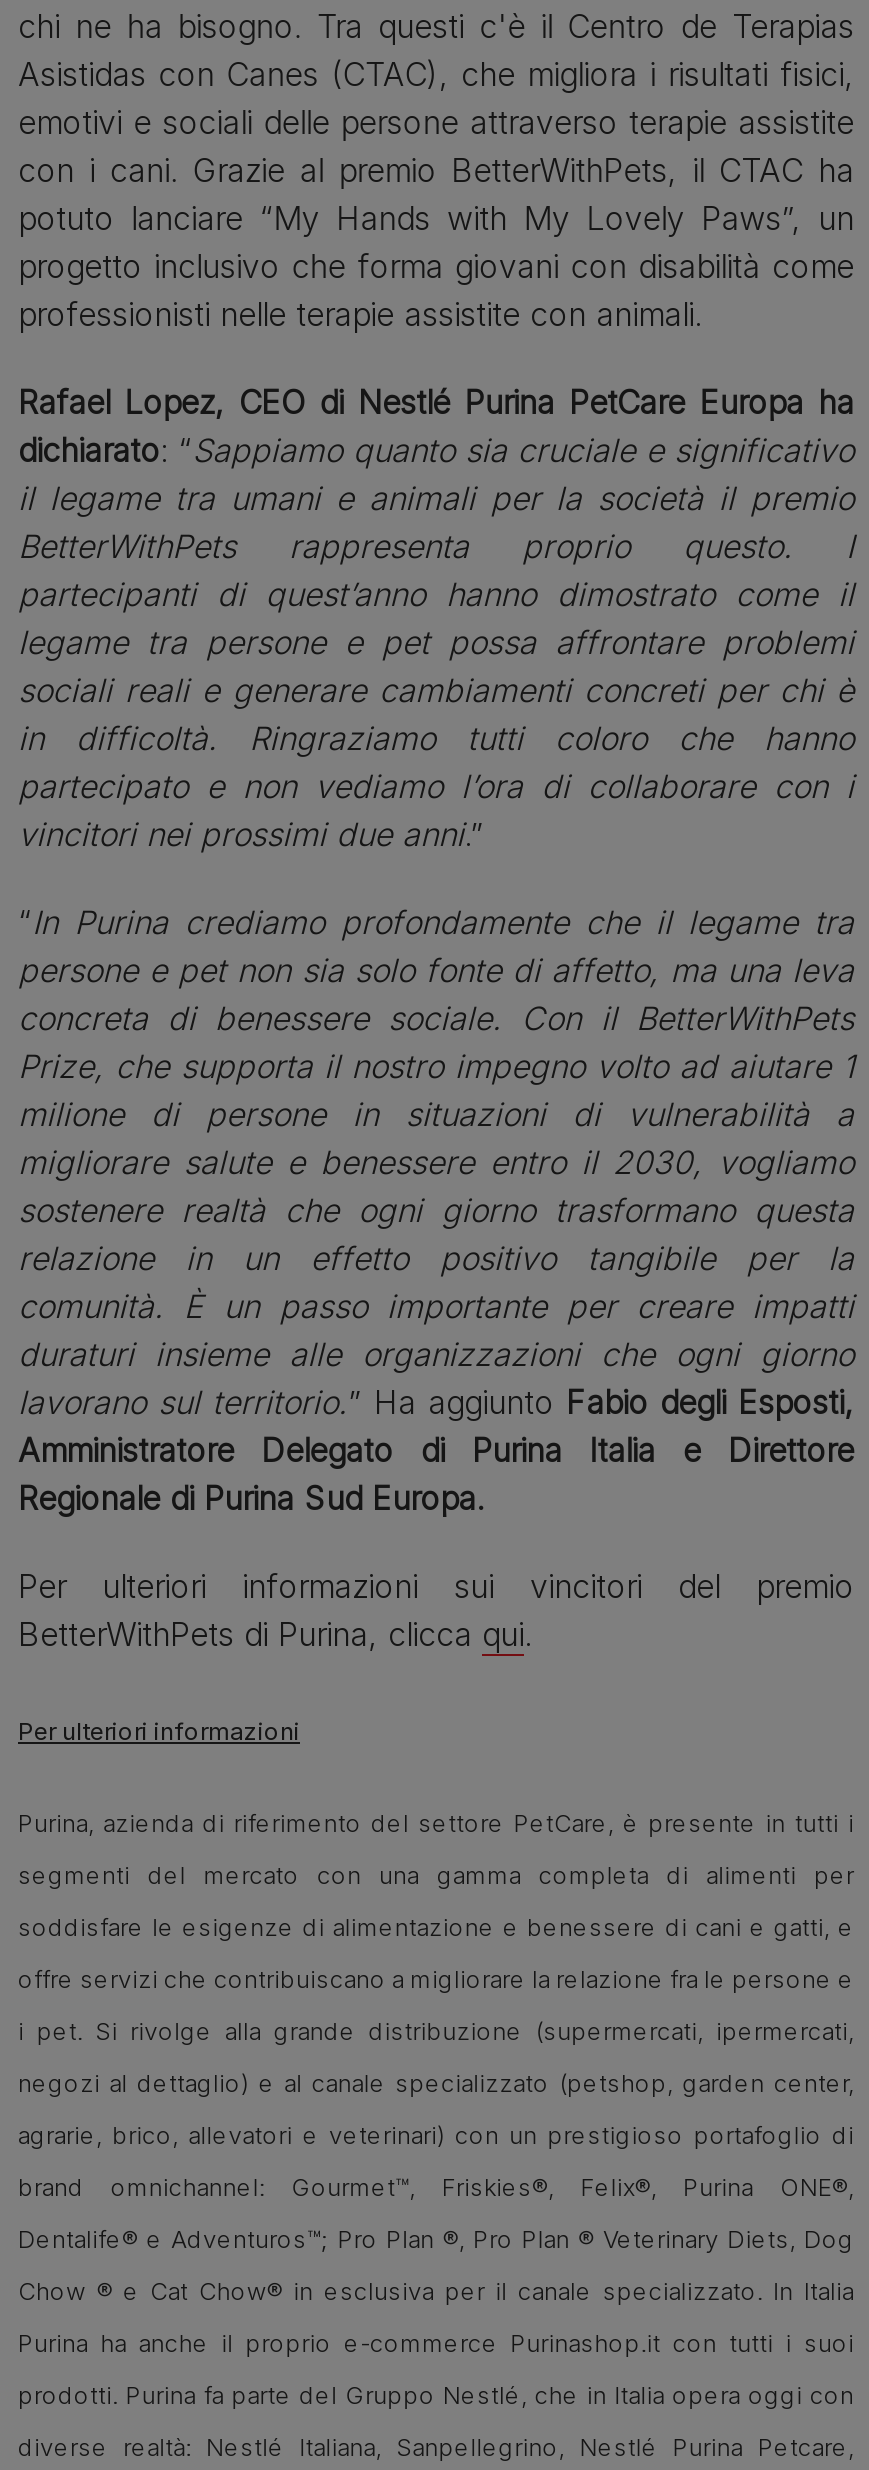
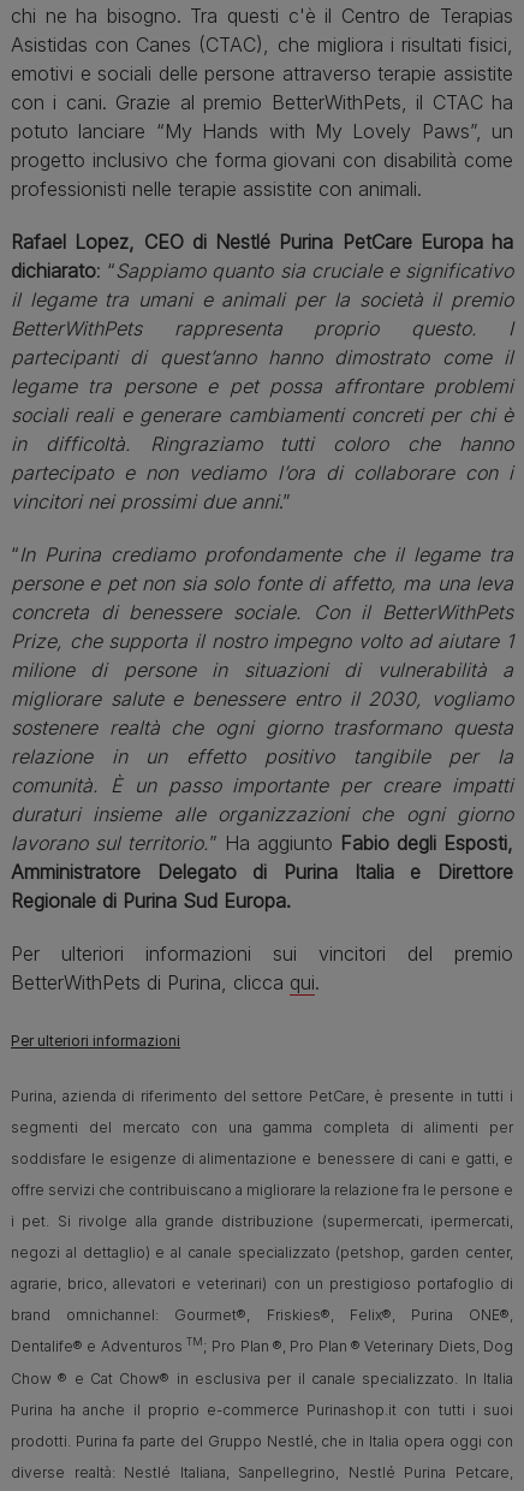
[18,2172,854,2202] brand omnichannel: Gourmet™, Friskies®, Felix®, Purina ONE®, -> [11,1306,513,1324] brand omnichannel: Gourmet®, Friskies®, Felix®, Purina ONE®,
[18,2224,854,2254] Dentalife® e Adventuros™; Pro Plan ®, Pro Plan ® Veterinary Diets, Dog -> [11,1335,513,1355] Dentalife® e Adventuros TM; Pro Plan ®, Pro Plan ® Veterinary Diets, Dog

